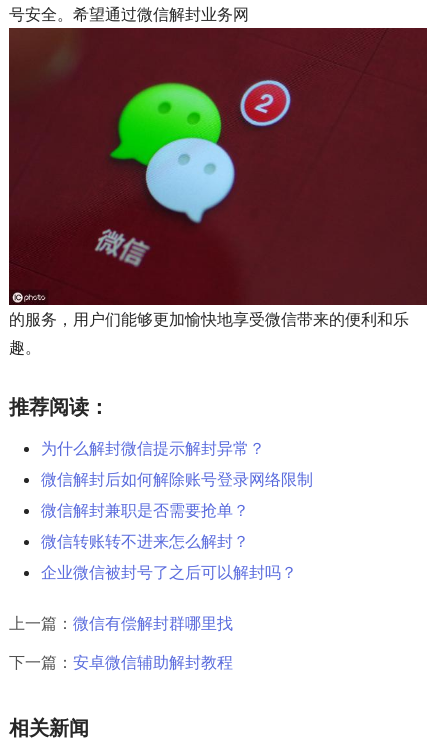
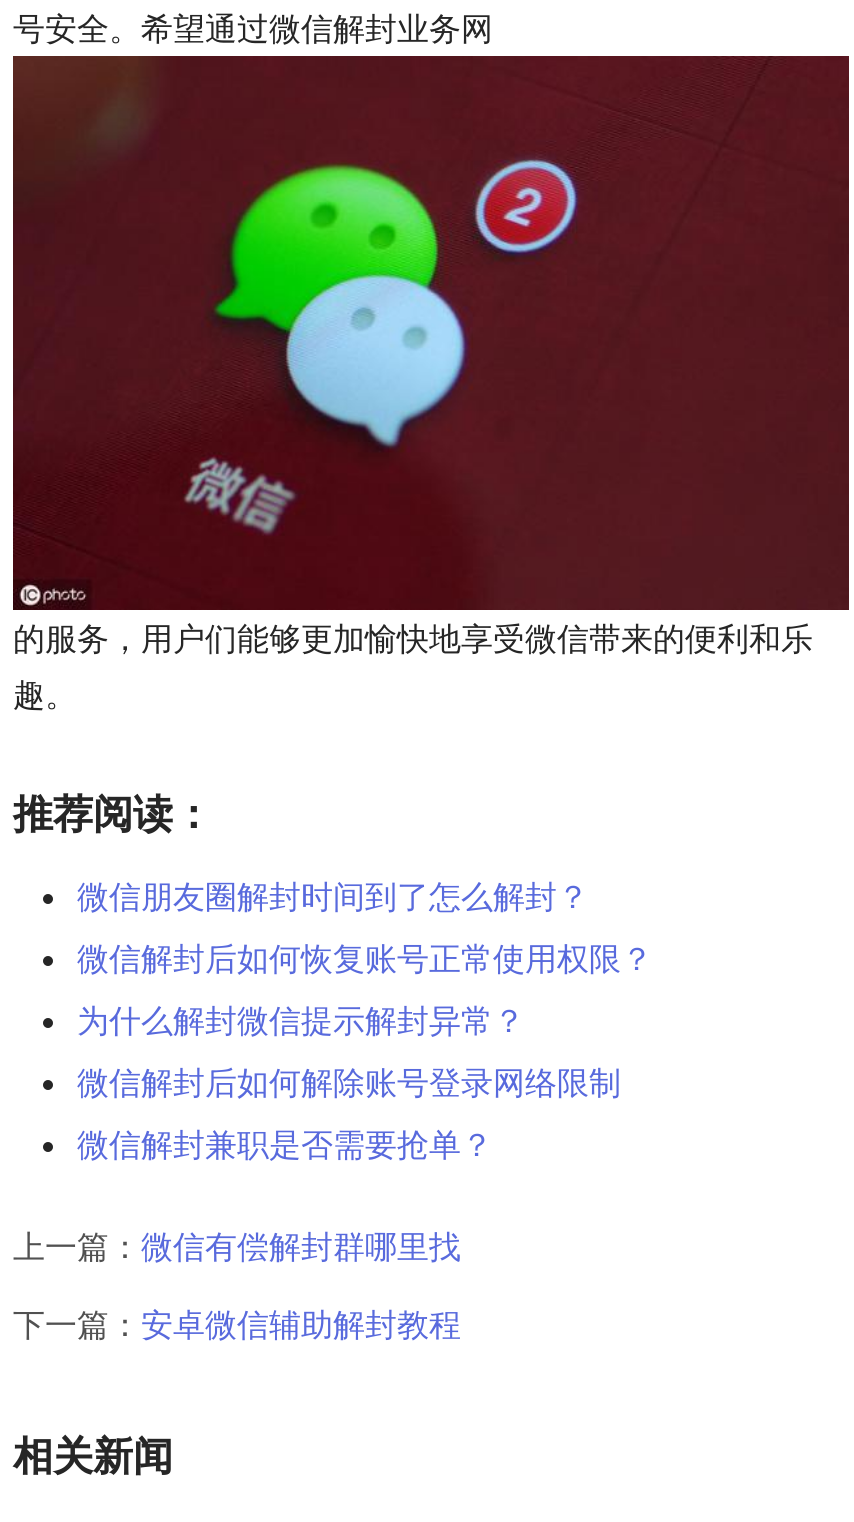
none -> [77,876,653,978] 微信朋友圈解封时间到了怎么解封？ | 微信解封后如何恢复账号正常使用权限？
moved [41,438,313,520] -> [77,1000,621,1164]: 为什么解封微信提示解封异常？ | 微信解封后如何解除账号登录网络限制 | 微信解封兼职是否需要抢单？
[41,531,297,582] 微信转账转不进来怎么解封？ | 企业微信被封号了之后可以解封吗？ -> none

